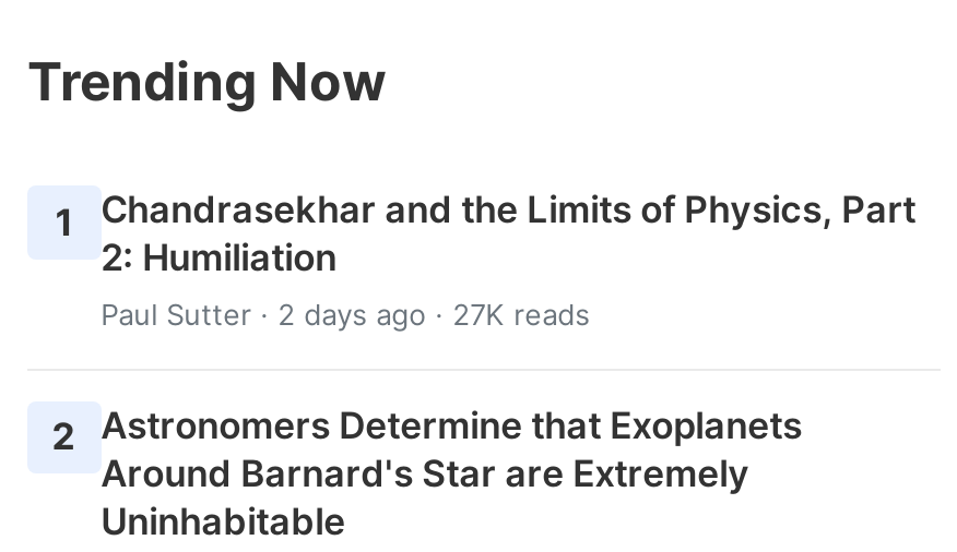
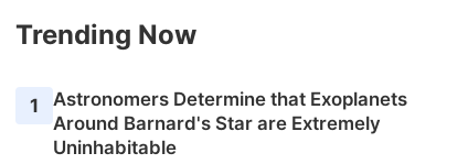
[52,189,916,459] Chandrasekhar and the Limits of Physics, Part | 2: Humiliation | Paul Sutter · 2 days ago · 27K reads | 2 Astronomers Determine that Exoplanets -> [53,88,407,111] Astronomers Determine that Exoplanets

